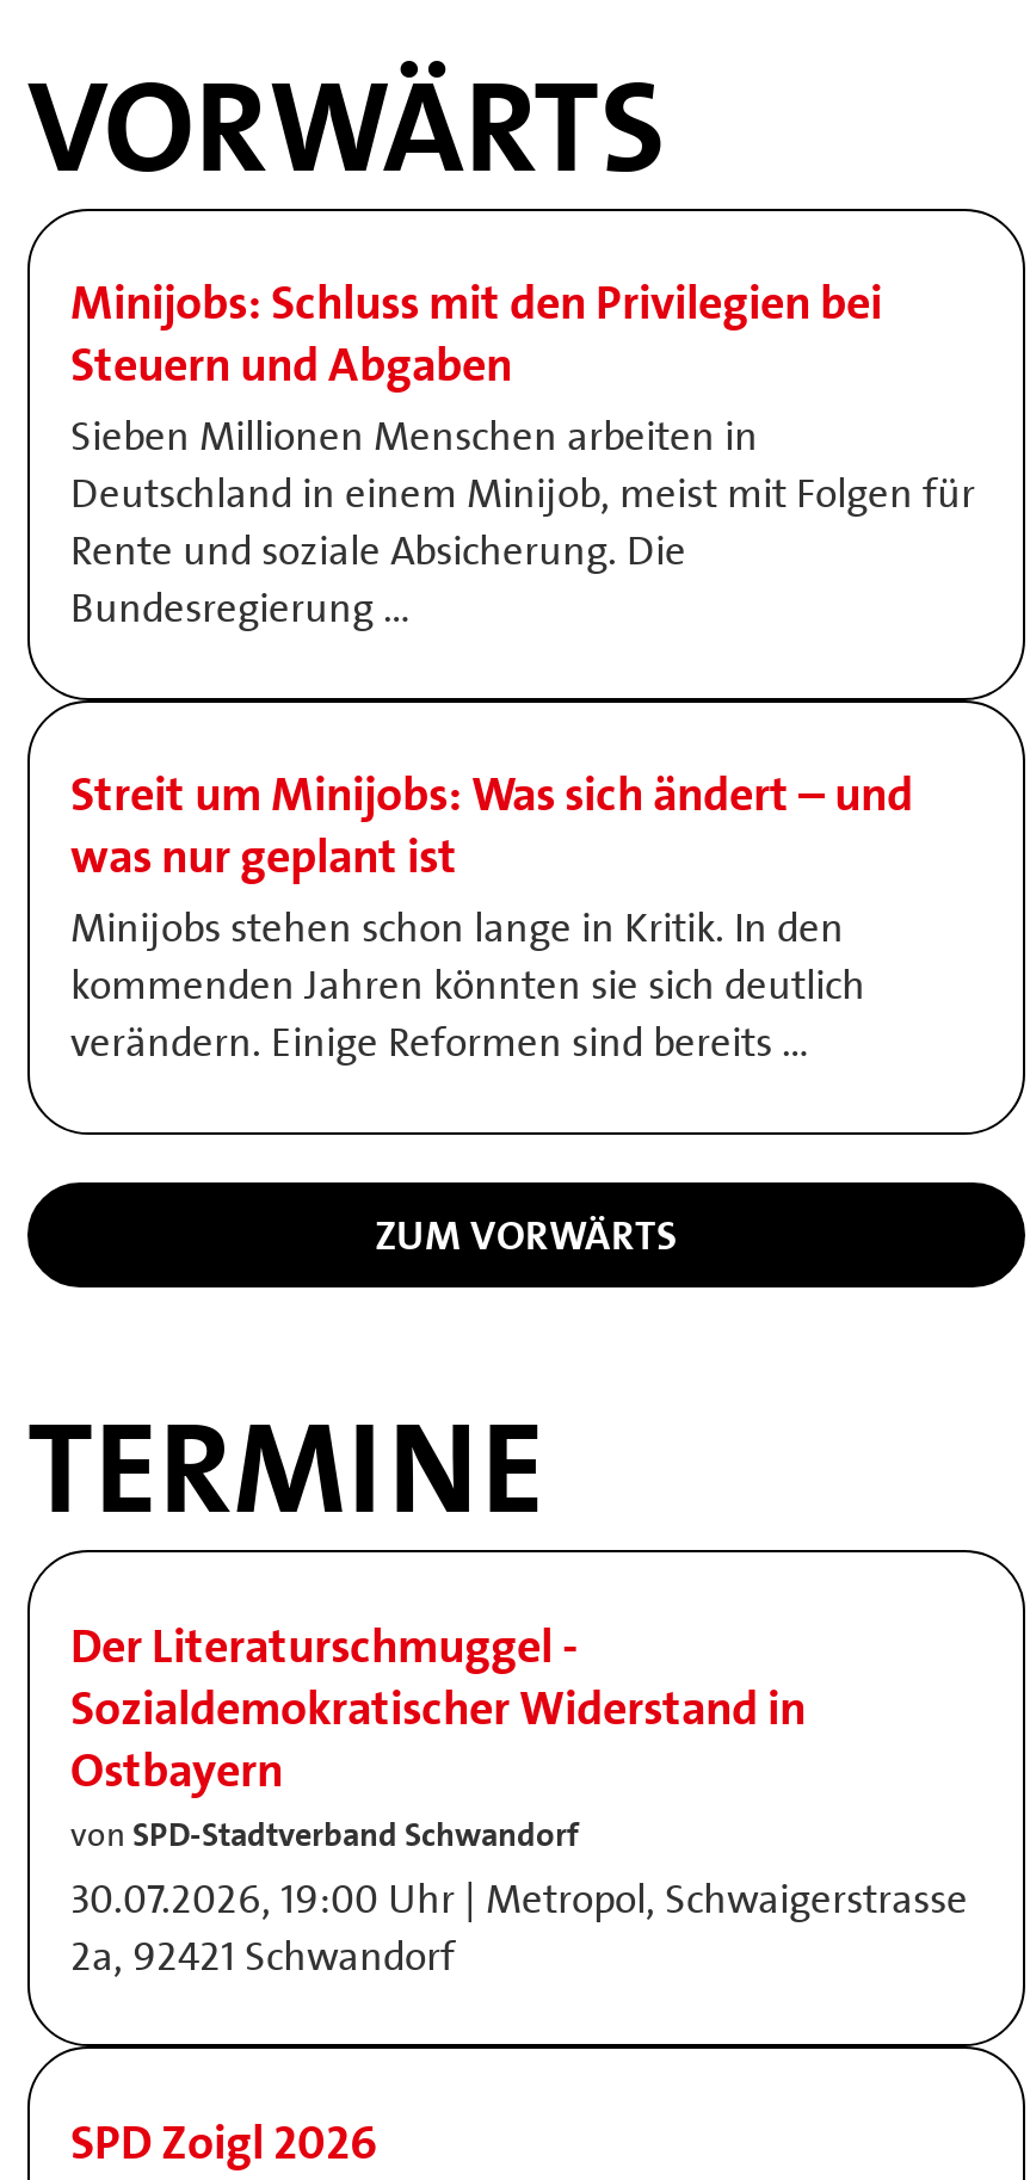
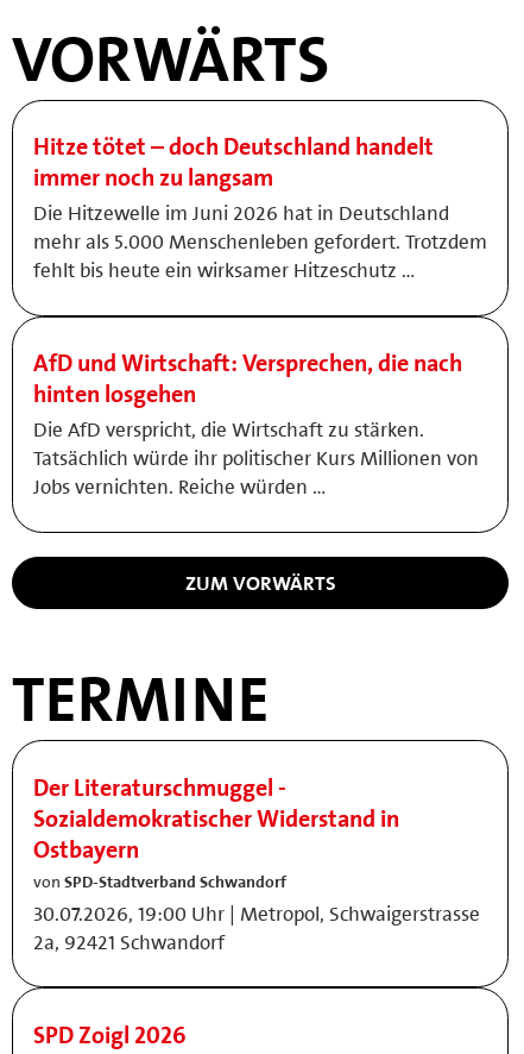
[70,272,975,635] Minijobs: Schluss mit den Privilegien bei | Steuern und Abgaben | Sieben Millionen Menschen arbeiten in | Deutschland in einem Minijob, meist mit Folgen für | Rente und soziale Absicherung. Die | Bundesregierung … -> [33,131,487,284] Hitze tötet – doch Deutschland handelt | immer noch zu langsam | Die Hitzewelle im Juni 2026 hat in Deutschland | mehr als 5.000 Menschenleben gefordert. Trotzdem | fehlt bis heute ein wirksamer Hitzeschutz …
[70,763,913,1069] Streit um Minijobs: Was sich ändert – und | was nur geplant ist | Minijobs stehen schon lange in Kritik. In den | kommenden Jahren könnten sie sich deutlich | verändern. Einige Reformen sind bereits … -> [33,348,479,500] AfD und Wirtschaft: Versprechen, die nach | hinten losgehen | Die AfD verspricht, die Wirtschaft zu stärken. | Tatsächlich würde ihr politischer Kurs Millionen von | Jobs vernichten. Reiche würden …

